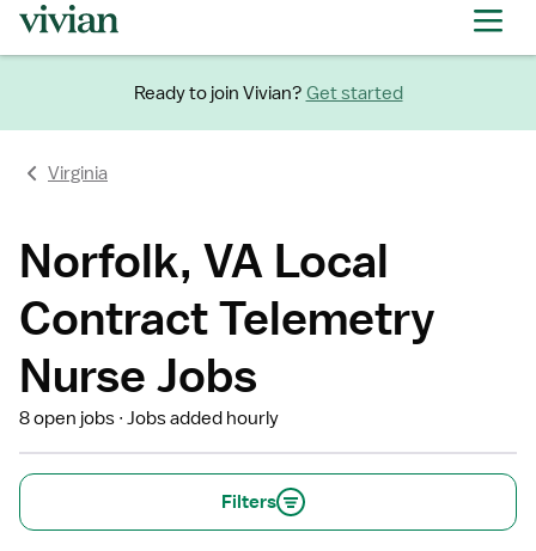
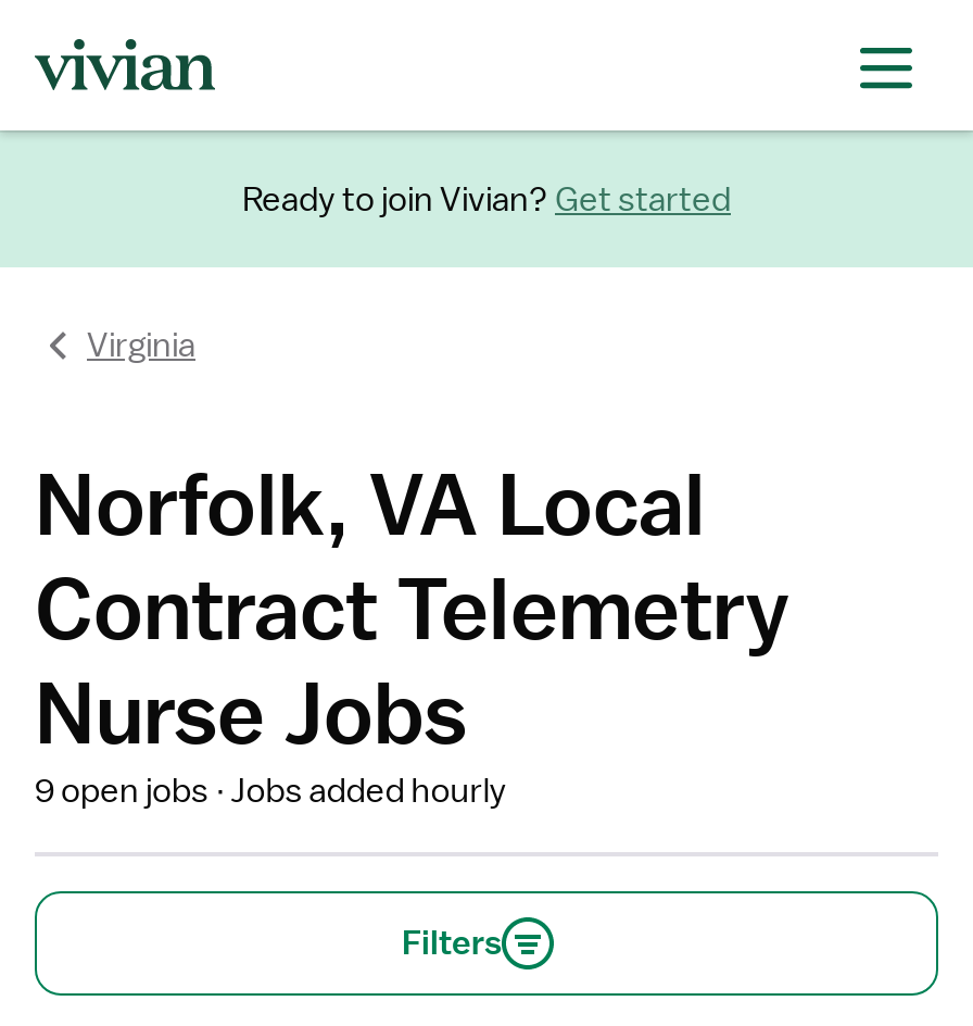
[19,406,279,430] 8 open jobs Jobs added hourly -> [35,770,506,813] 9 open jobs Jobs added hourly

